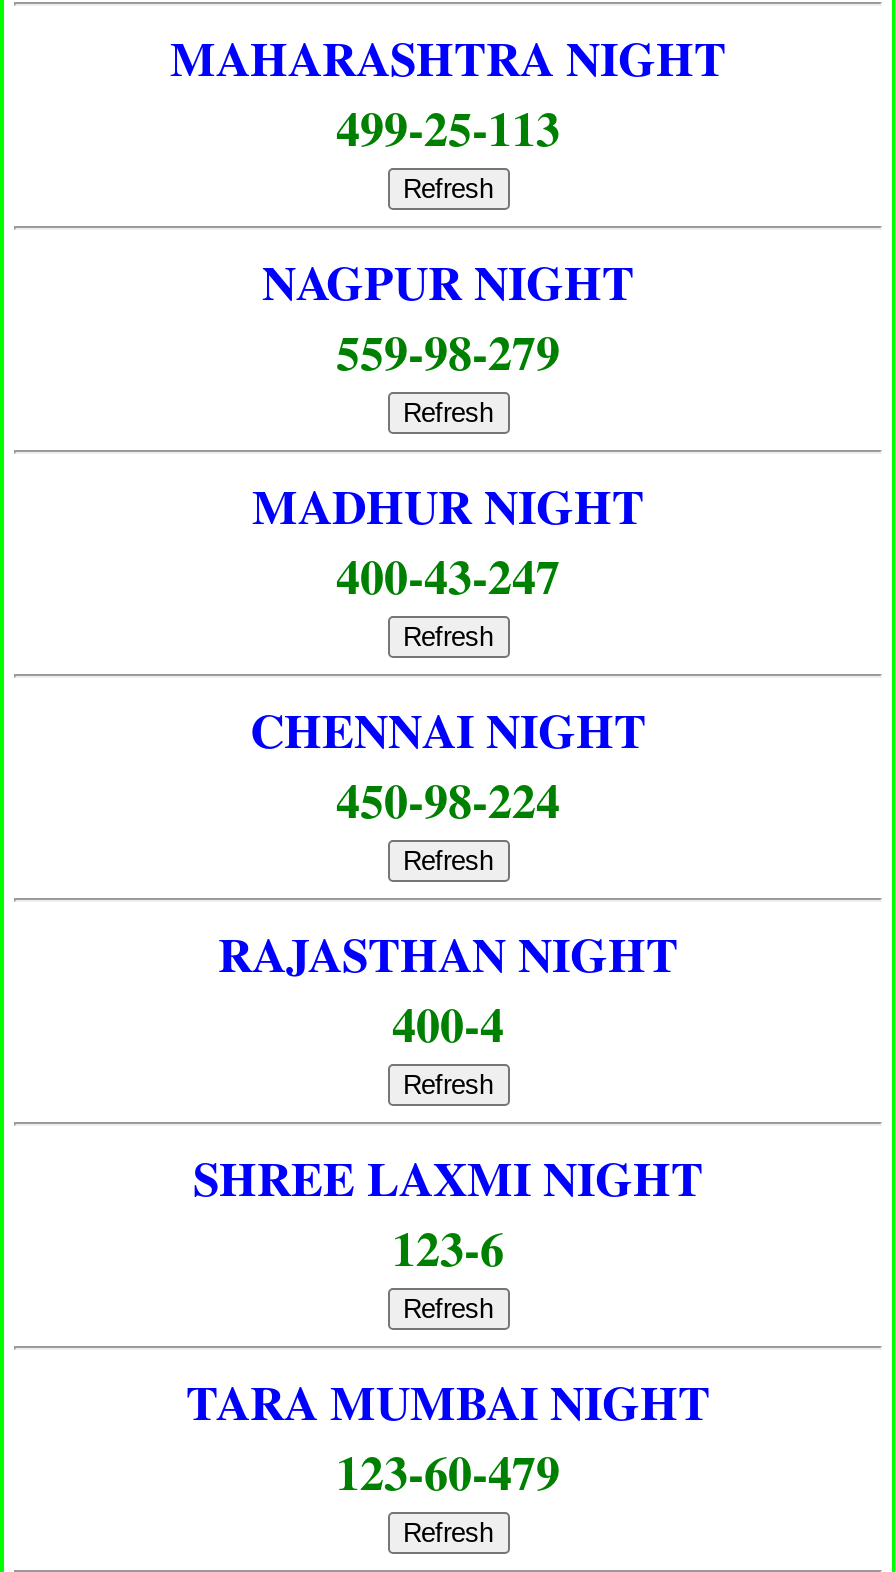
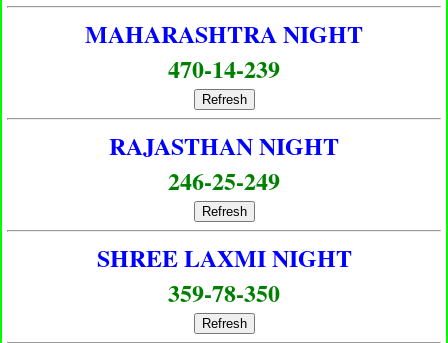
[250,92,646,834] 499-25-113 | Refresh | NAGPUR NIGHT | 559-98-279 | Refresh | MADHUR NIGHT | 400-43-247 | Refresh | CHENNAI NIGHT | 450-98-224 -> [168,51,280,86] 470-14-239
[392,988,504,1058] 400-4 -> [168,163,280,198] 246-25-249
[186,1212,710,1506] 123-6 | Refresh | TARA MUMBAI NIGHT | 123-60-479 -> [168,275,280,310] 359-78-350

